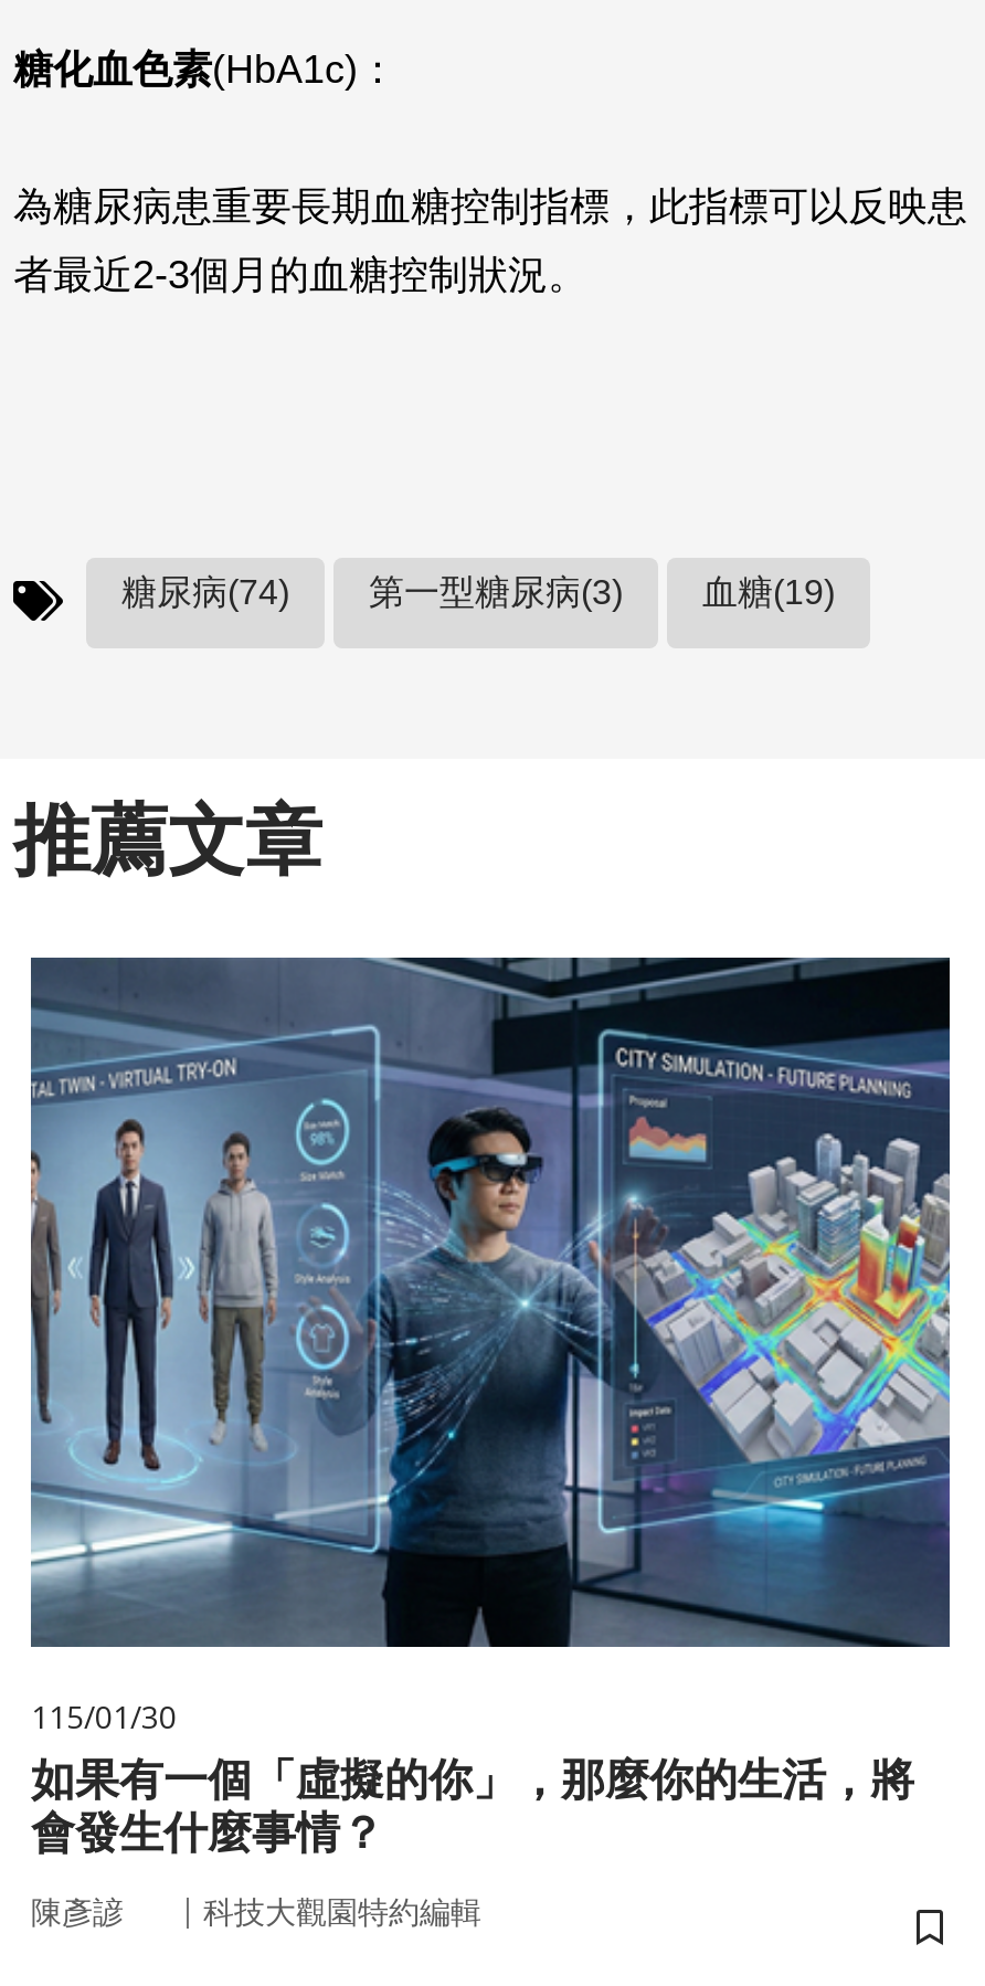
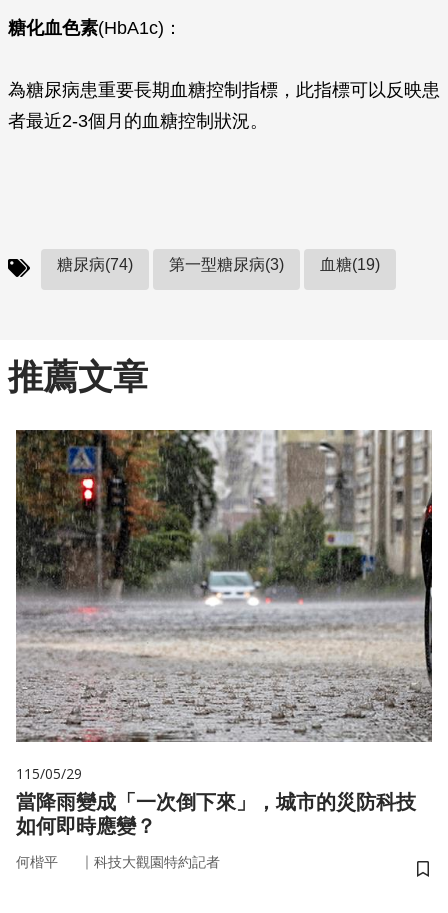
[29,955,952,1857] [image] | 115/01/30 | 如果有一個「虛擬的你」，那麼你的生活，將 | 會發生什麼事情？ -> [15,429,433,837] [image] | 115/05/29 | 當降雨變成「一次倒下來」，城市的災防科技 | 如何即時應變？
[31,1892,481,1930] 陳彥諺 | ｜科技大觀園特約編輯 -> [16,853,220,870] 何楷平 | ｜科技大觀園特約記者

